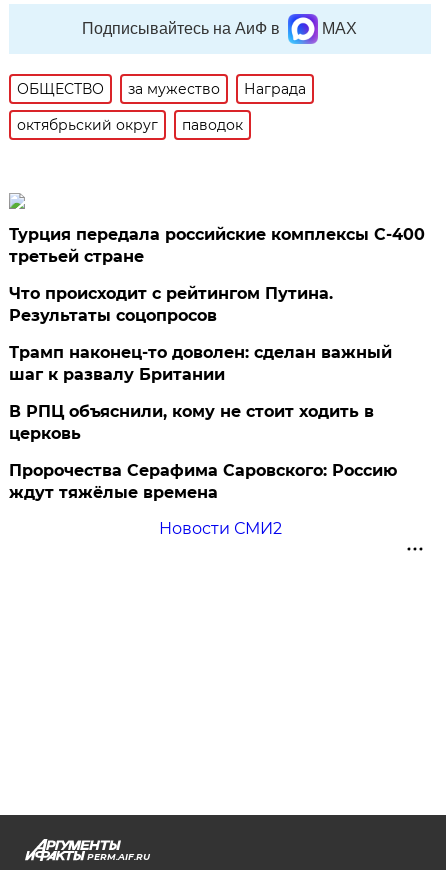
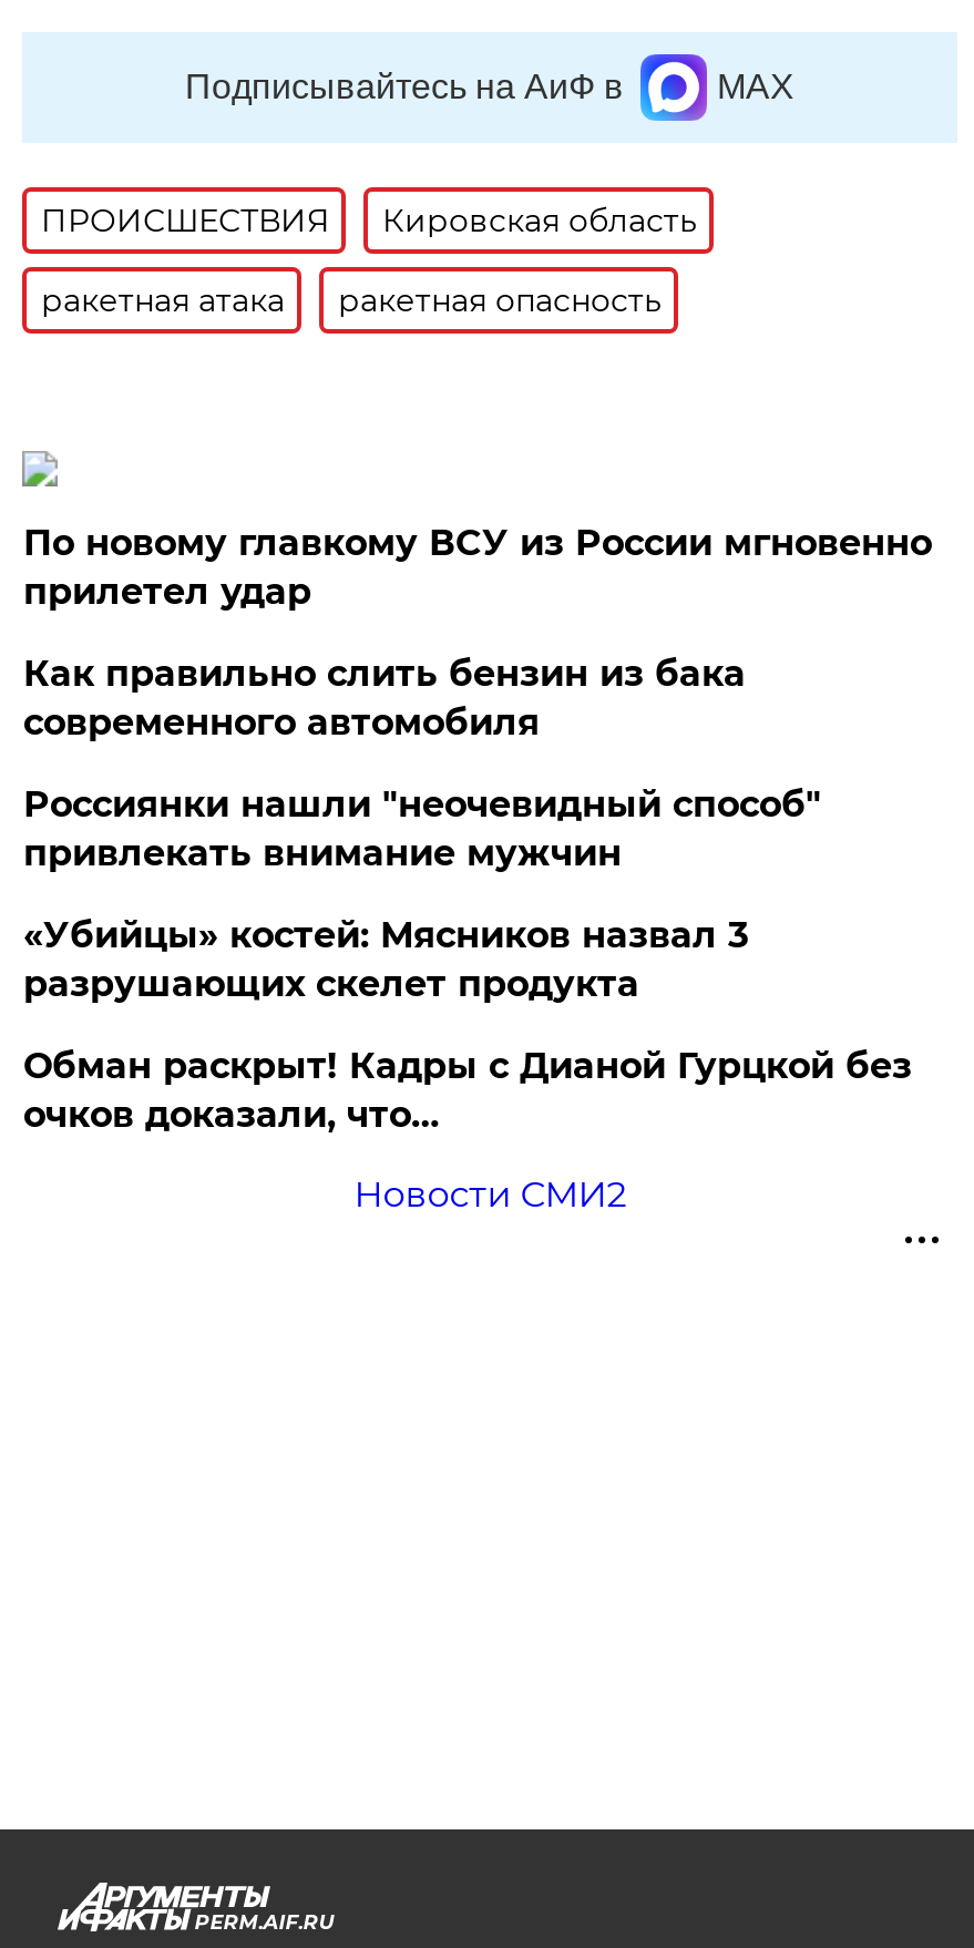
[17,79,306,97] ОБЩЕСТВО | за мужество | Награда -> [41,199,697,239] ПРОИСШЕСТВИЯ | Кировская область
[17,115,243,133] октябрьский округ | паводок -> [41,279,661,319] ракетная атака | ракетная опасность
[9,224,425,265] Турция передала российские комплексы С-400 | третьей стране -> [23,521,932,612] По новому главкому ВСУ из России мгновенно | прилетел удар
[9,283,333,324] Что происходит с рейтингом Путина. | Результаты соцопросов -> [23,652,746,742] Как правильно слить бензин из бака | современного автомобиля
[9,342,392,383] Трамп наконец-то доволен: сделан важный | шаг к развалу Британии -> [23,782,821,873] Россиянки нашли "неочевидный способ" | привлекать внимание мужчин
[9,401,374,442] В РПЦ объяснили, кому не стоит ходить в | церковь -> [23,913,748,1004] «Убийцы» костей: Мясников назвал 3 | разрушающих скелет продукта
[9,460,397,501] Пророчества Серафима Саровского: Россию | ждут тяжёлые времена -> [23,1044,912,1135] Обман раскрыт! Кадры с Дианой Гурцкой без | очков доказали, что…

